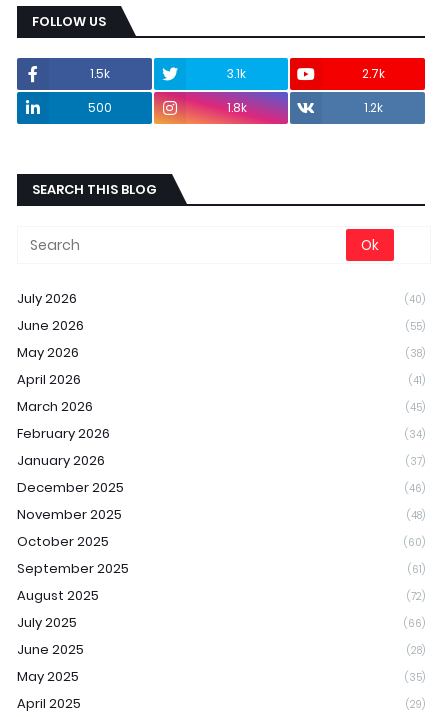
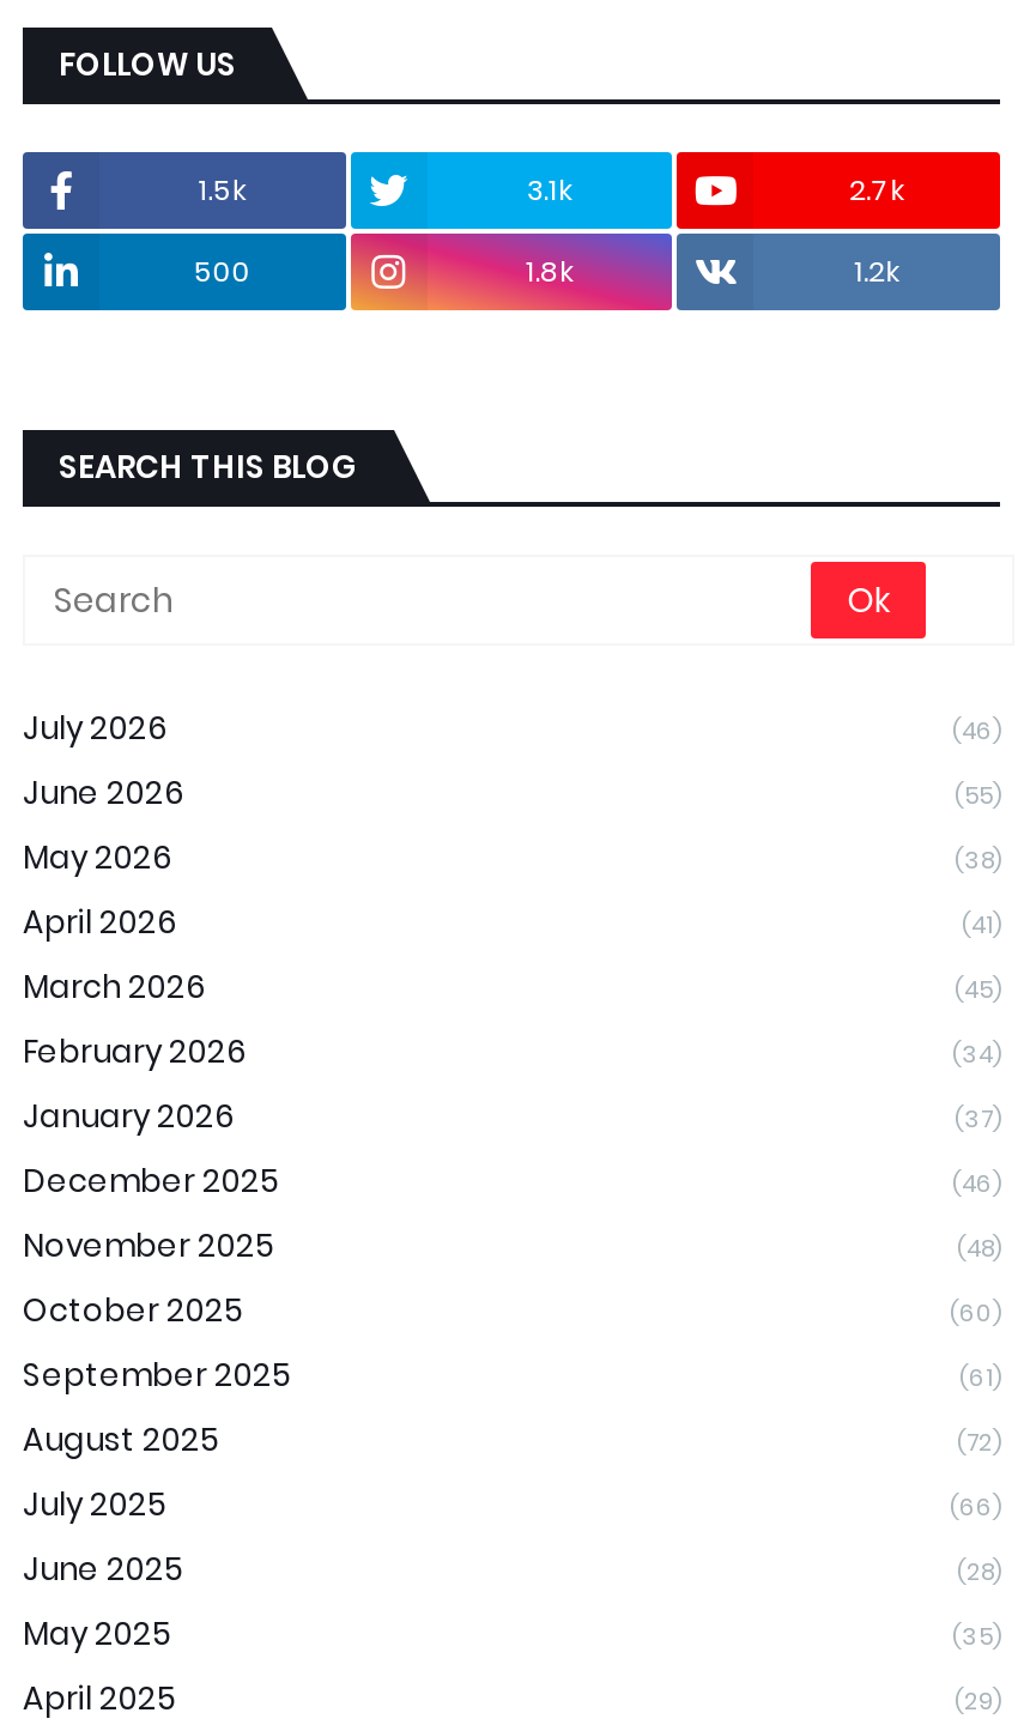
[405,292,425,307] (40) -> [952,712,1000,748] (46)

